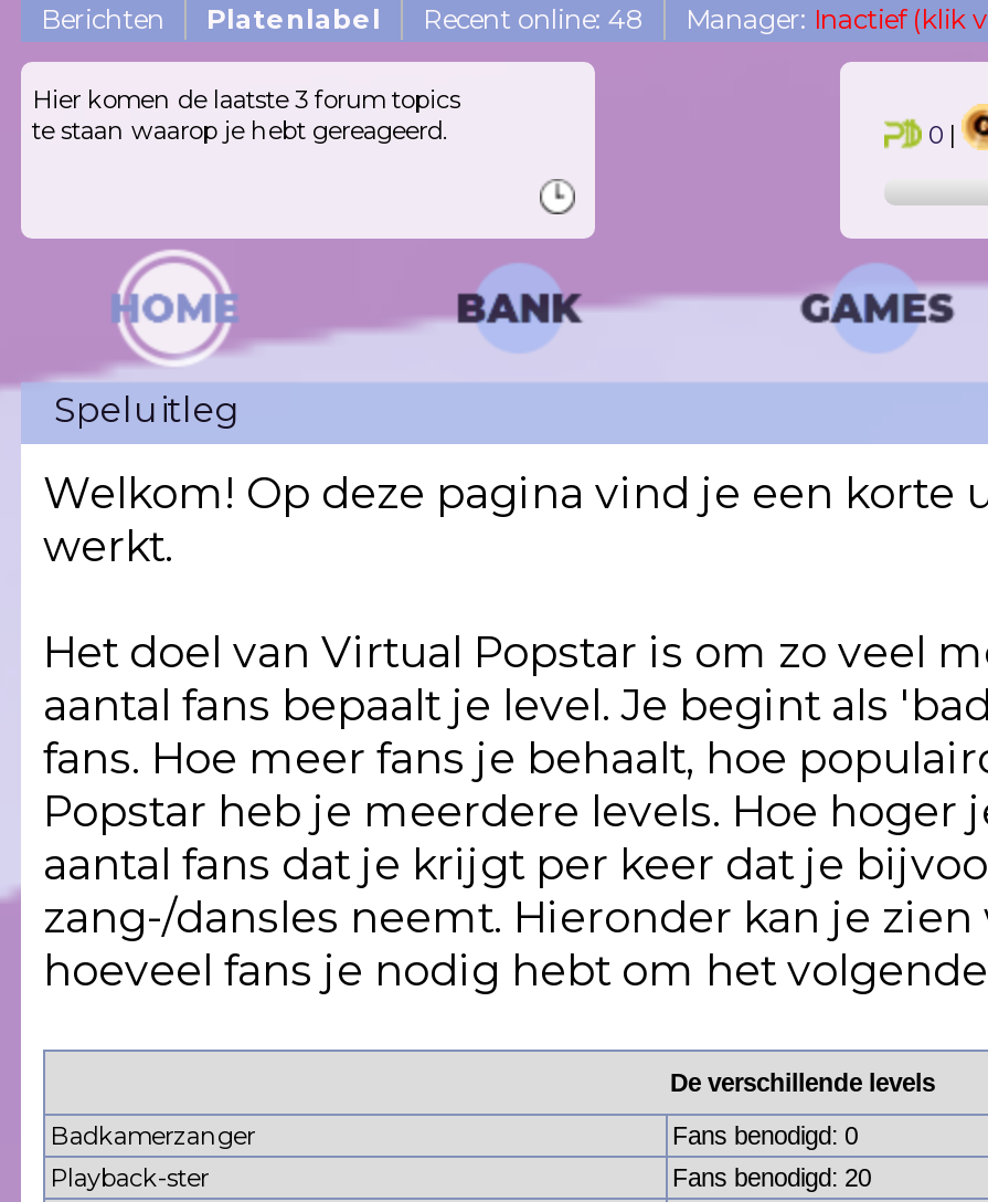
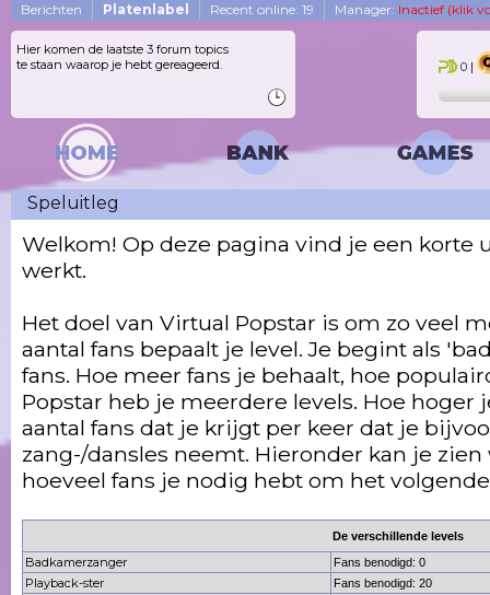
[423,2,644,35] Recent online: 48 -> [210,1,314,17] Recent online: 19

